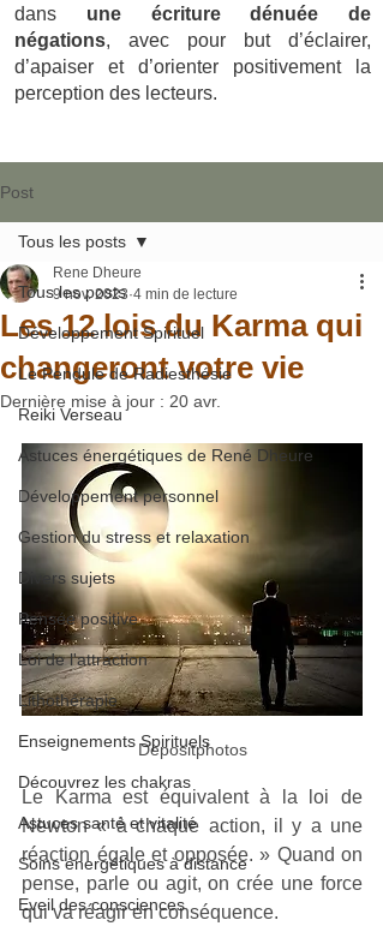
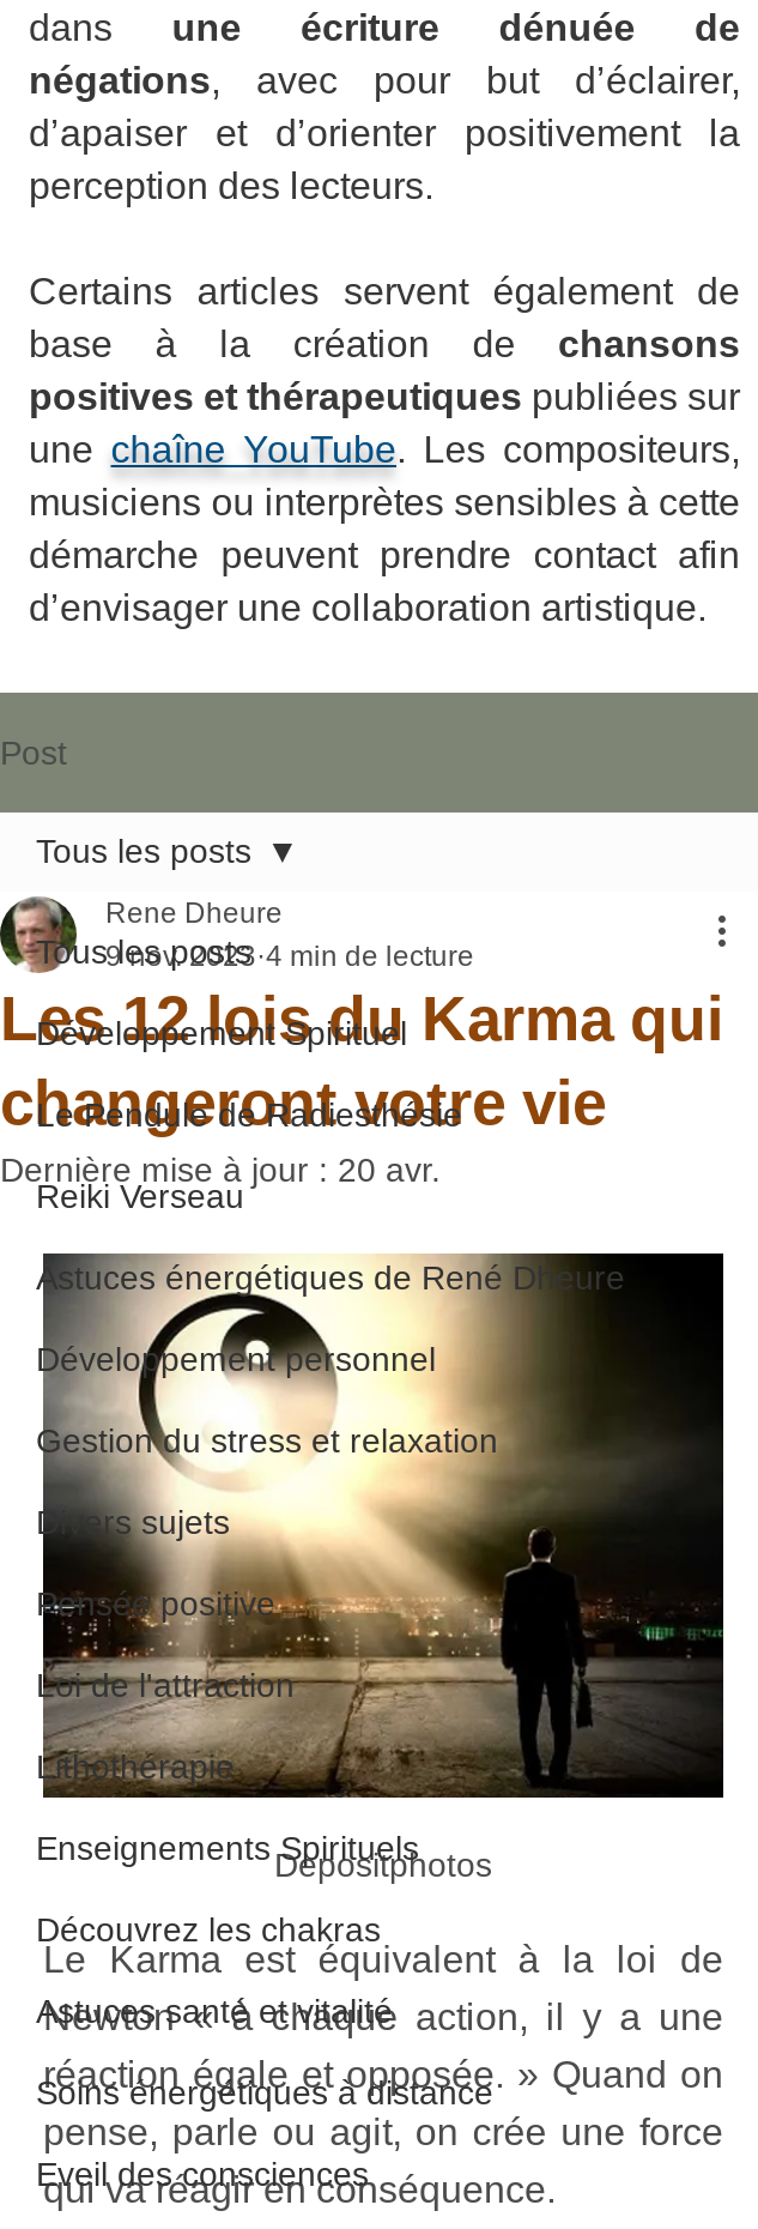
none -> [29,271,740,628] Certains articles servent également de | base à la création de chansons | positives et thérapeutiques publiées sur | une chaîne YouTube. Les compositeurs, | musiciens ou interprètes sensibles à cette | démarche peuvent prendre contact afin | d’envisager une collaboration artistique.

